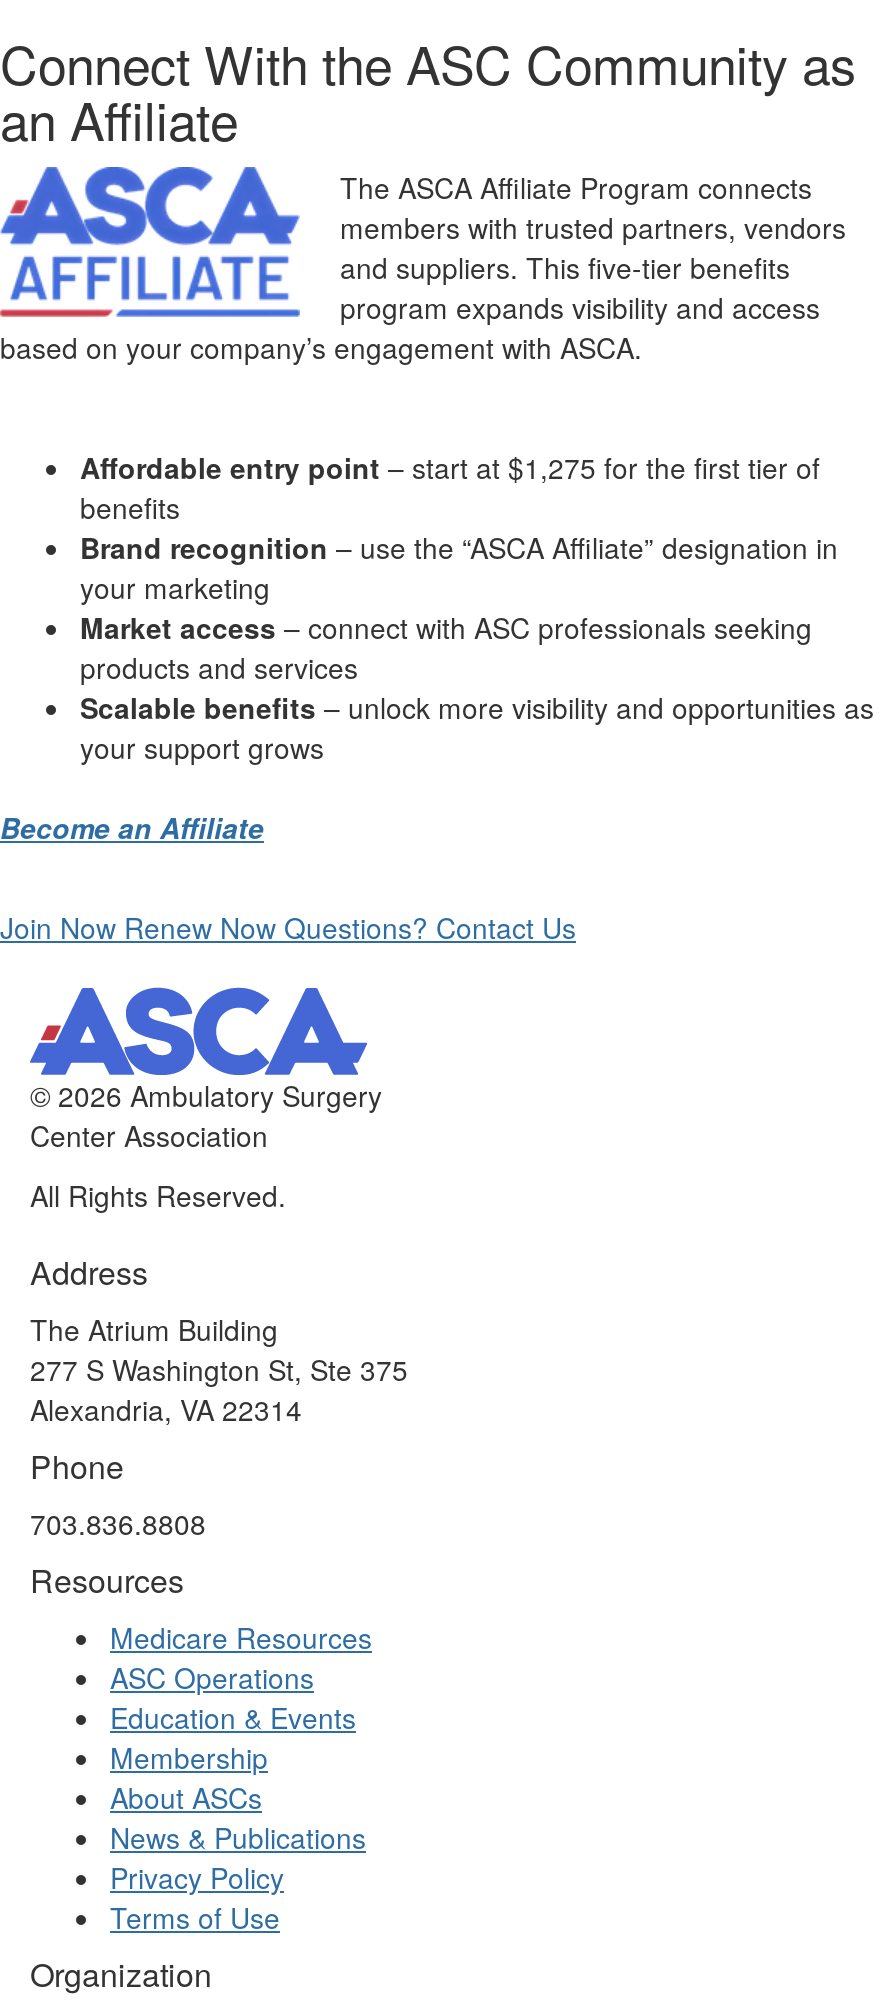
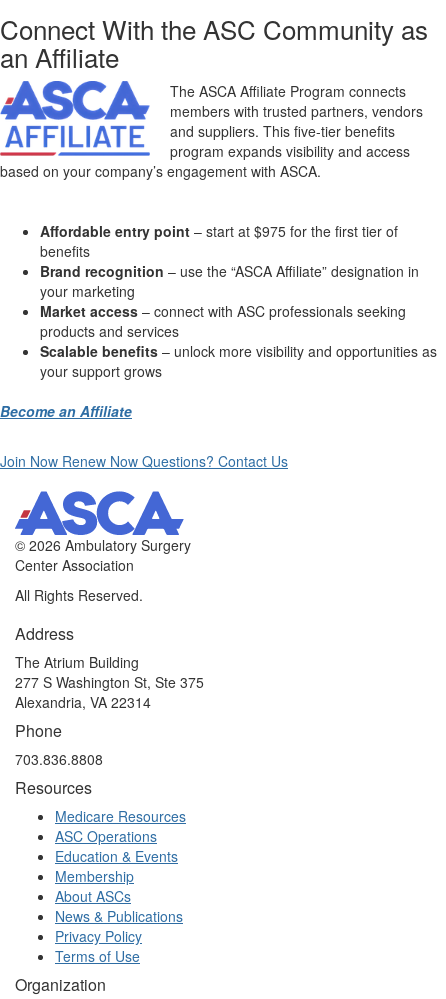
[80,446,820,486] Affordable entry point – start at $1,275 for the first tier of -> [40,220,398,240] Affordable entry point – start at $975 for the first tier of

